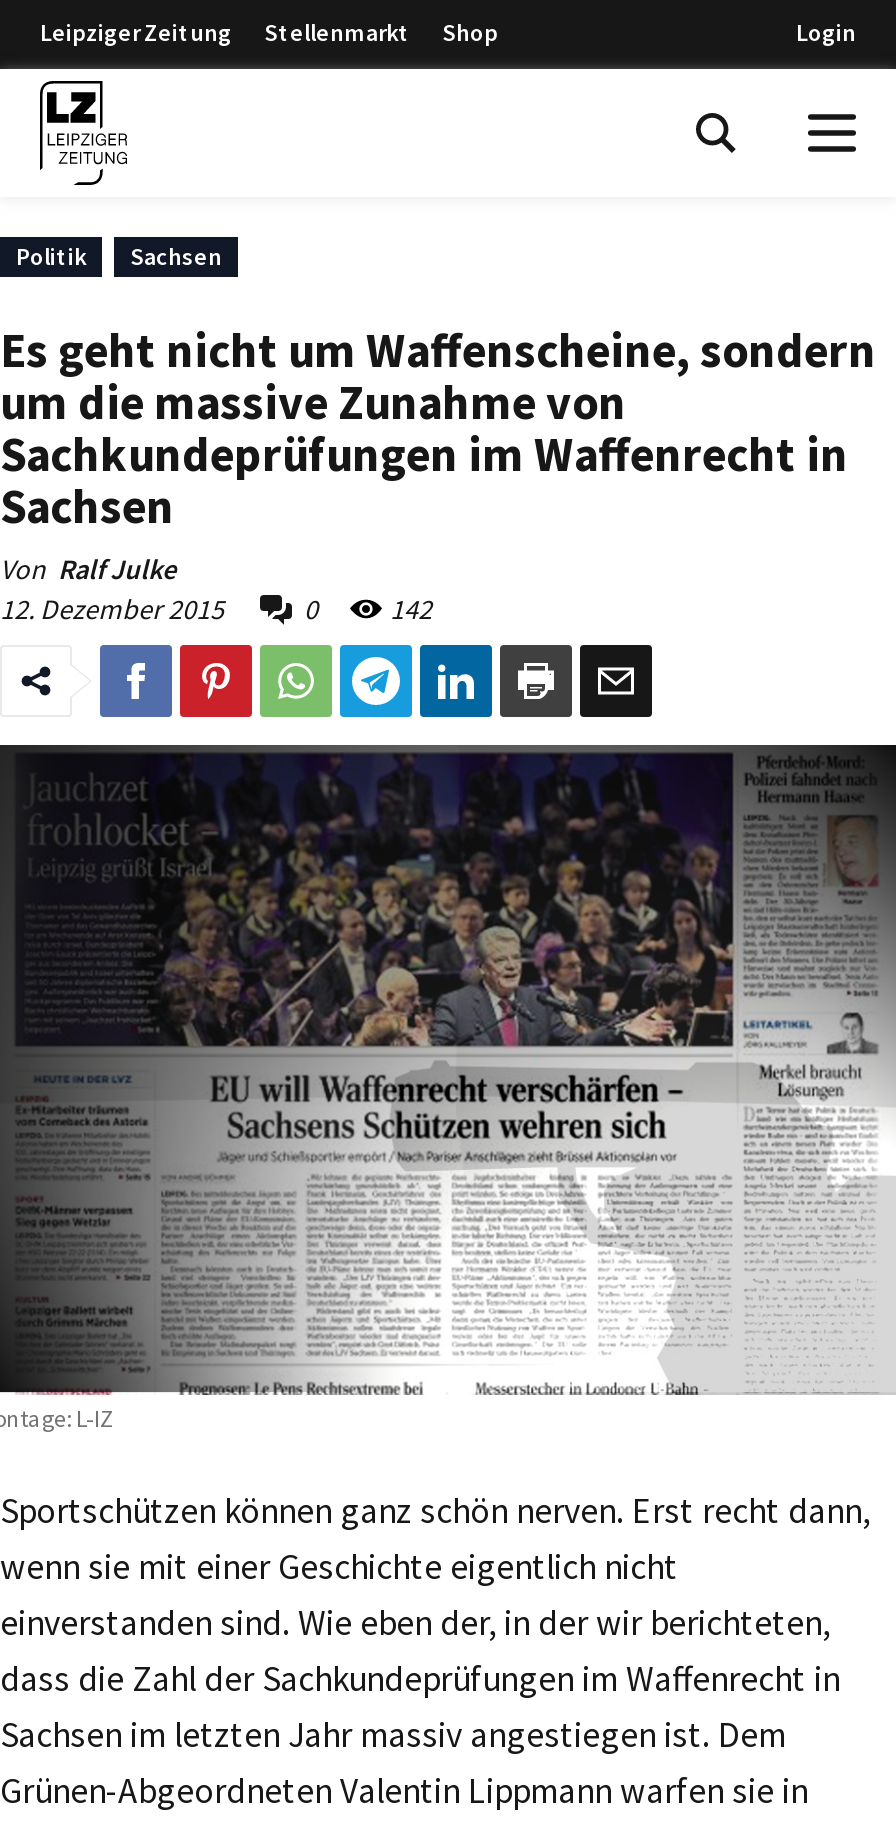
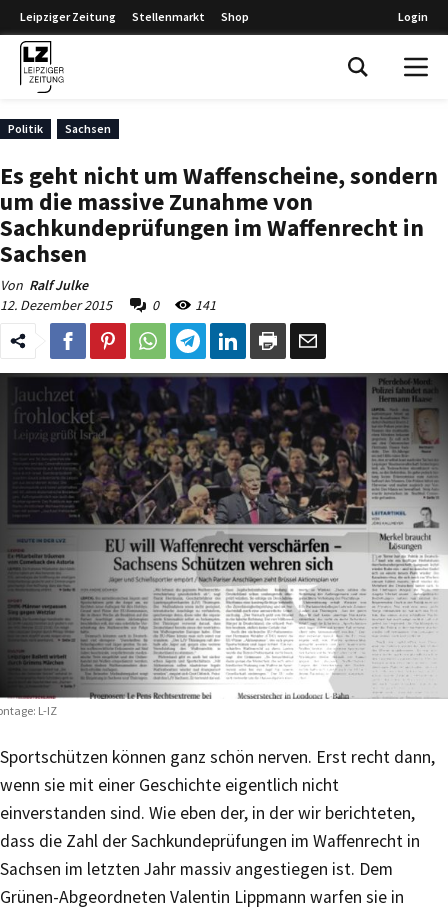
[304,591,432,627] 0 142 -> [152,296,216,314] 0 141

